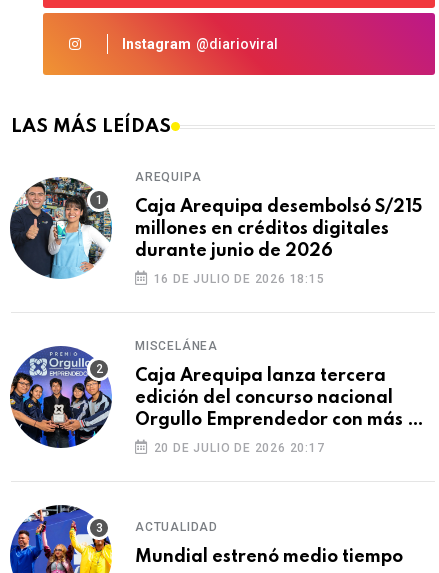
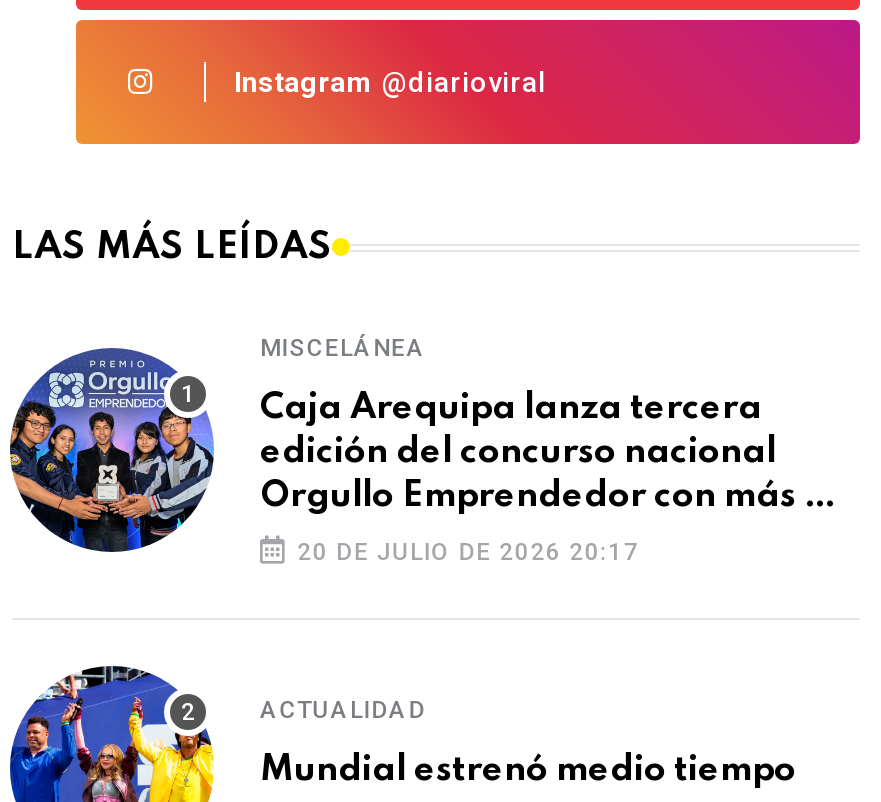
[9,170,422,286] [image] | AREQUIPA | Caja Arequipa desembolsó S/215 | millones en créditos digitales | durante junio de 2026 | 16 DE JULIO DE 2026 18:15 -> none

